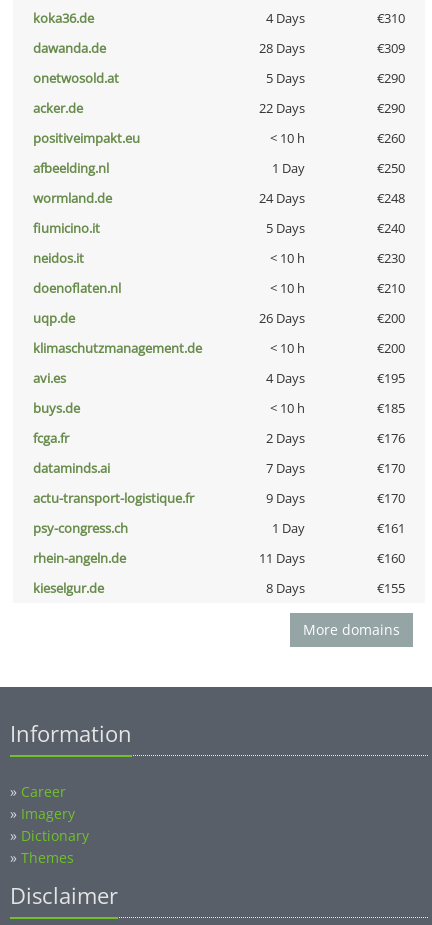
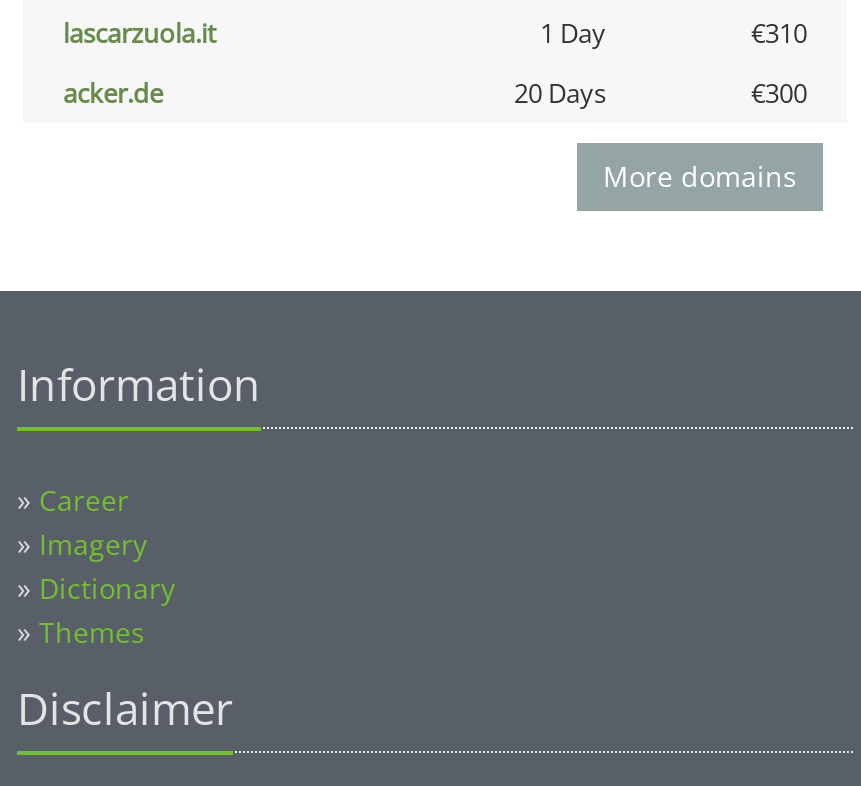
[33,9,304,27] koka36.de | 4 Days -> [63,15,606,51] lascarzuola.it | 1 Day
[33,39,405,87] dawanda.de | 28 Days | €309 | onetwosold.at | 5 Days | €290 -> none
[33,99,405,597] 22 Days | €290 | positiveimpakt.eu | < 10 h | €260 | afbeelding.nl | 1 Day | €250 | wormland.de | 24 Days | €248 | fiumicino.it | 5 Days | €240 | neidos.it | < 10 h | €230 | doenoflaten.nl | < 10 h | €210 | uqp.de | 26 Days | €200 | klimaschutzmanagement.de | < 10 h | €200 | avi.es | 4 Days | €195 | buys.de | < 10 h | €185 | fcga.fr | 2 Days | €176 | dataminds.ai | 7 Days | €170 | actu-transport-logistique.fr | 9 Days | €170 | psy-congress.ch | 1 Day | €161 | rhein-angeln.de | 11 Days | €160 | kieselgur.de | 8 Days | €155 -> [514,75,807,111] 20 Days | €300

